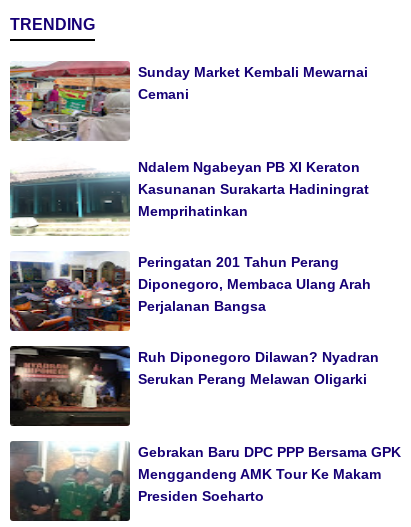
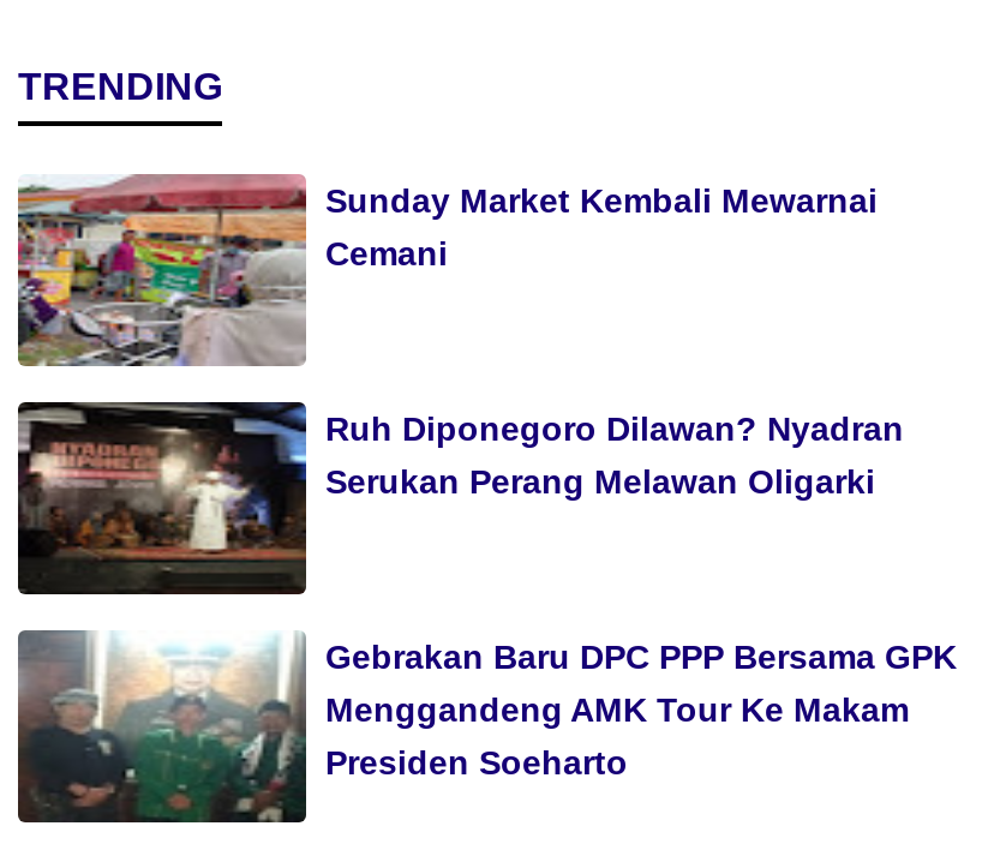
[9,159,371,314] [image] | Ndalem Ngabeyan PB XI Keraton | Kasunanan Surakarta Hadiningrat | Memprihatinkan | Peringatan 201 Tahun Perang | Diponegoro, Membaca Ulang Arah | Perjalanan Bangsa -> none
[9,251,131,332] [image] -> none

